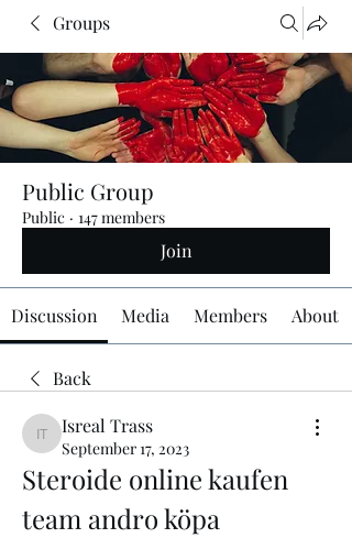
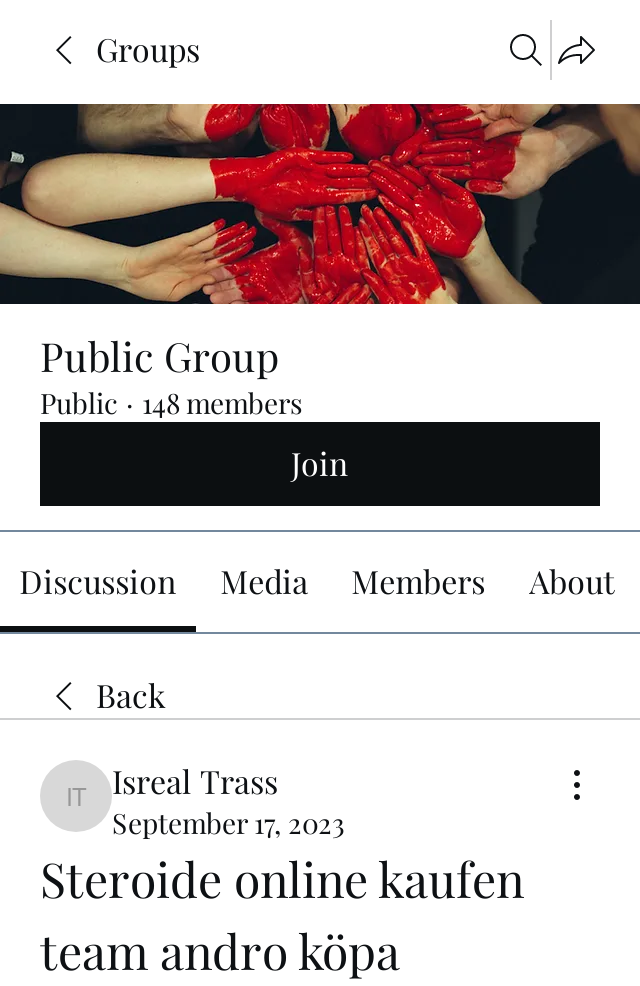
[22,207,165,228] Public · 147 members -> [40,384,302,422] Public · 148 members

